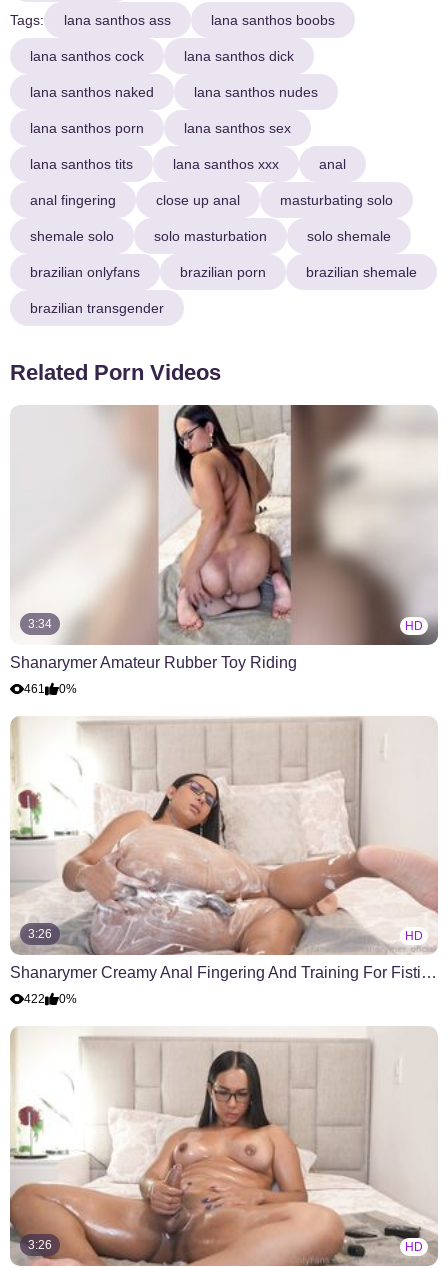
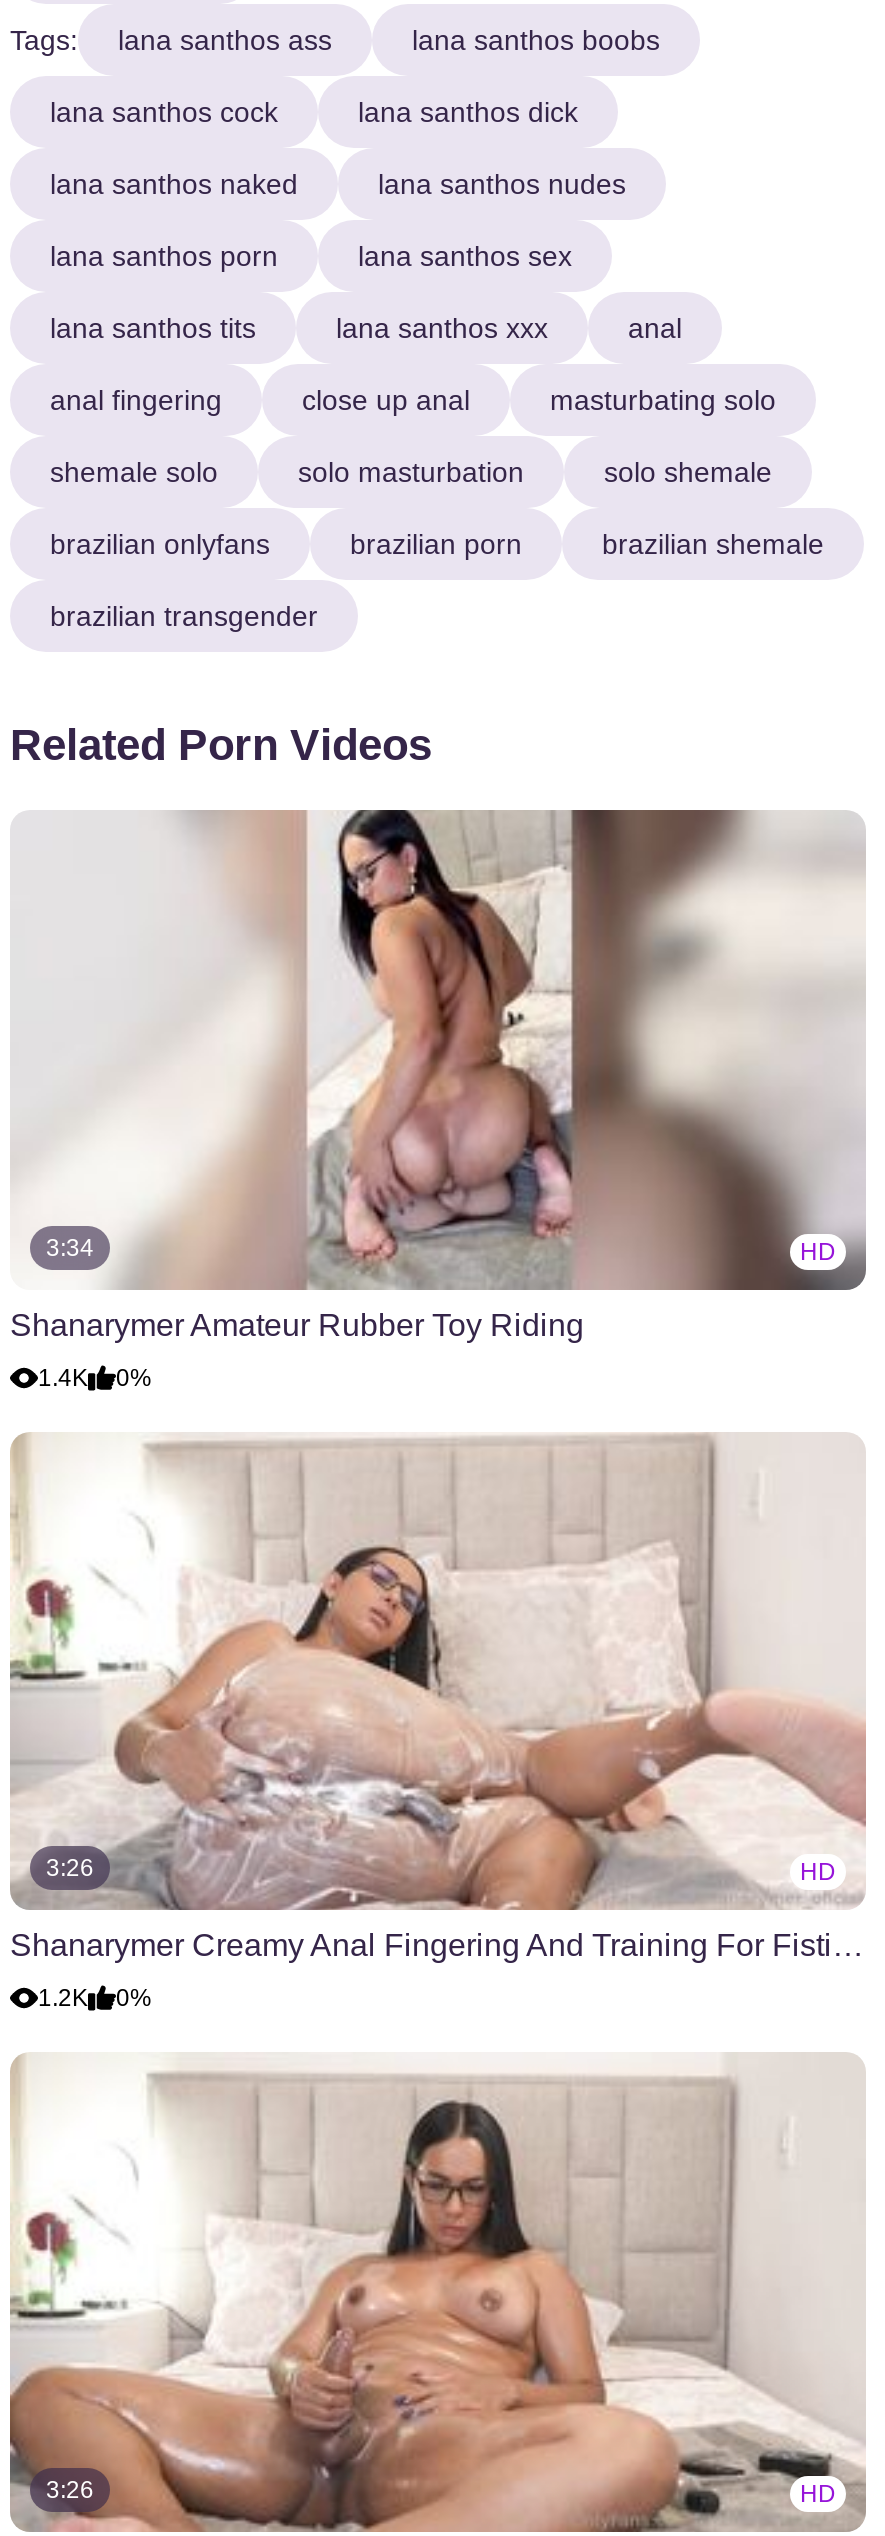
[24,682,77,696] 461 0% -> [38,1363,152,1391] 1.4K 0%
[24,992,77,1006] 422 0% -> [38,1985,152,2013] 1.2K 0%

